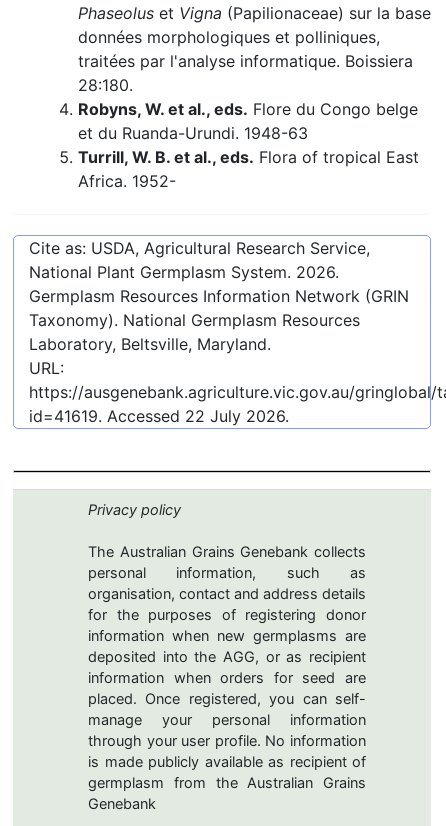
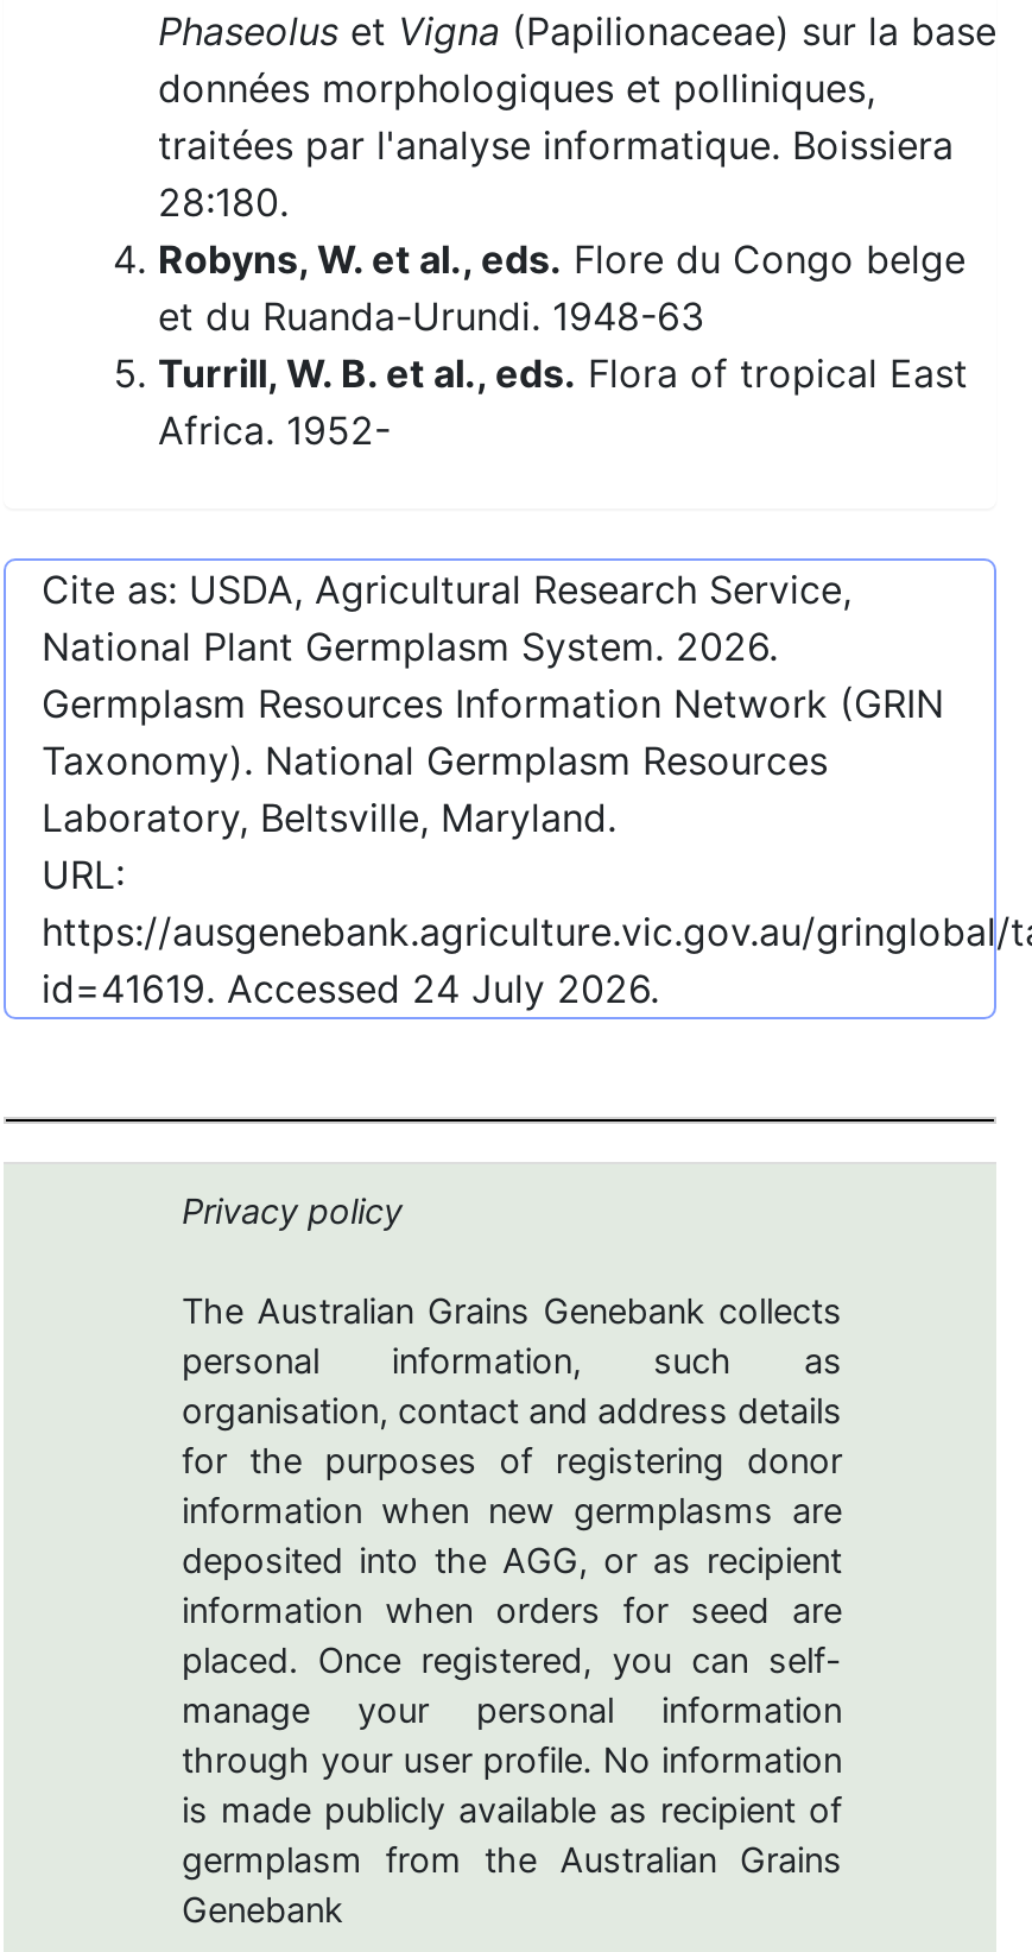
[29,406,289,426] id=41619. Accessed 22 July 2026. -> [42,965,659,1012] id=41619. Accessed 24 July 2026.

